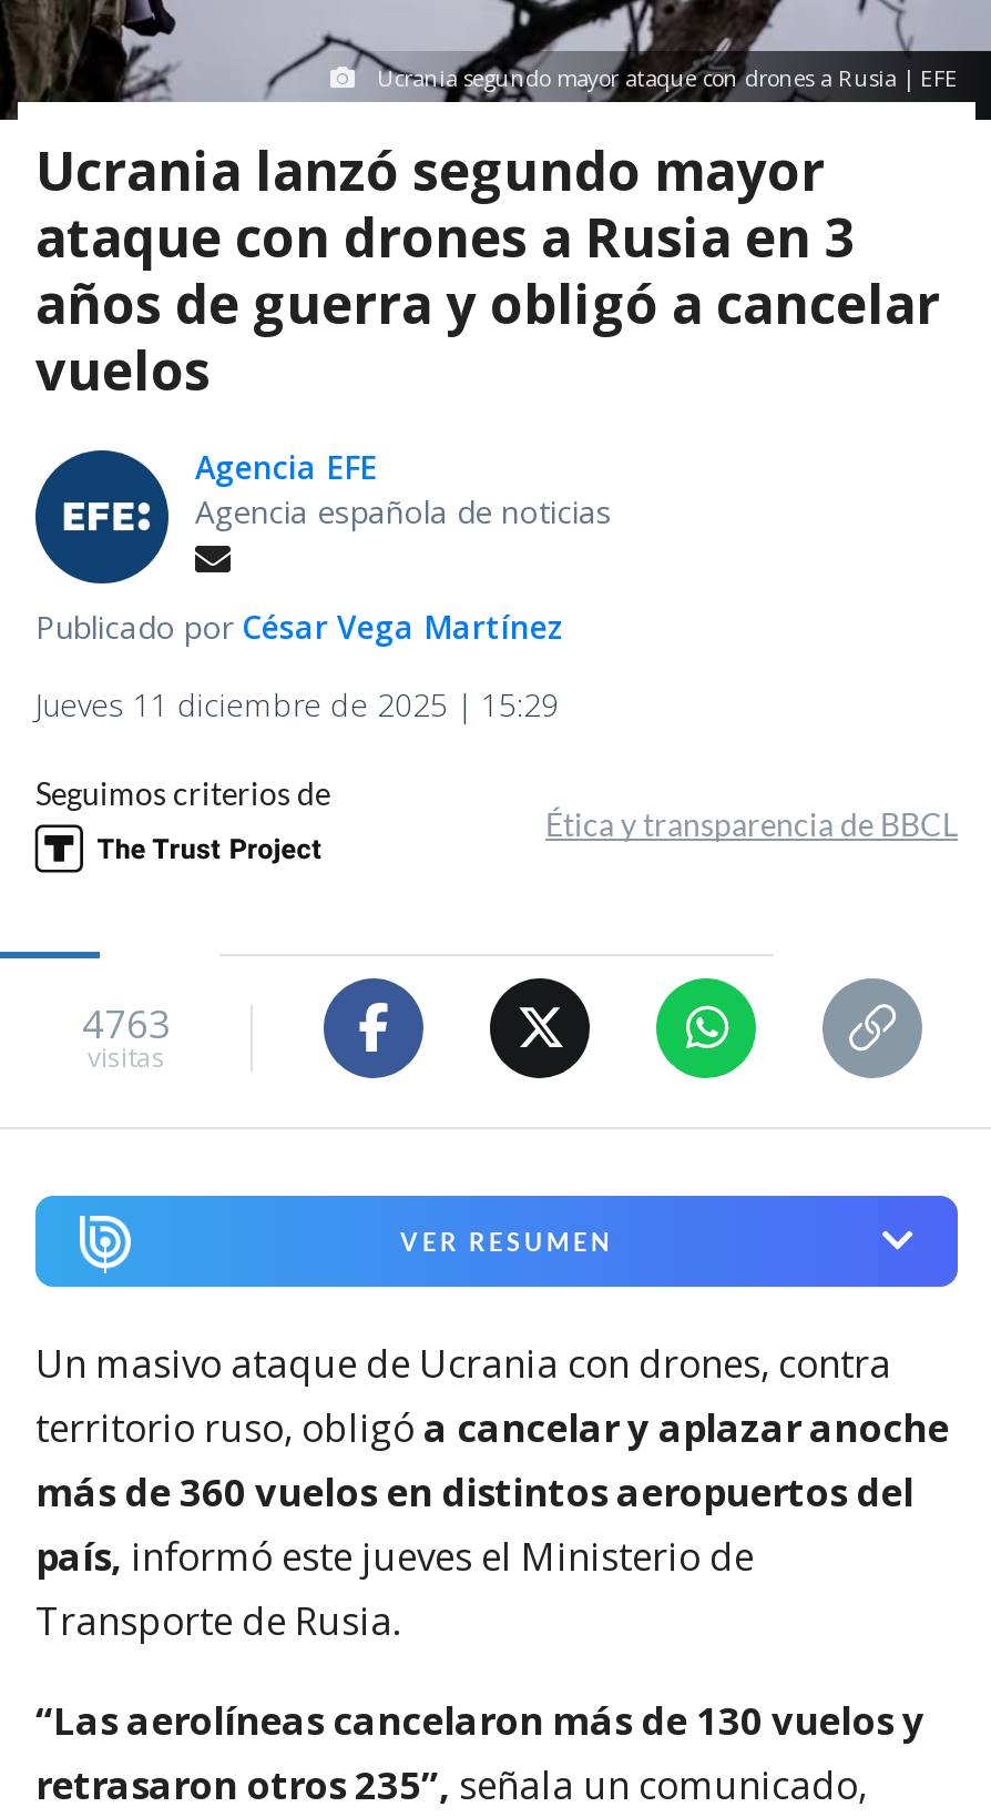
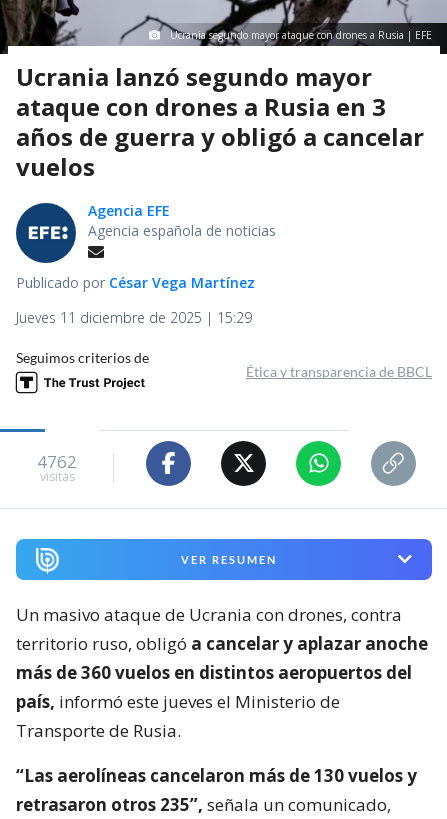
[82,999,171,1050] 4763 -> [37,450,77,473] 4762

